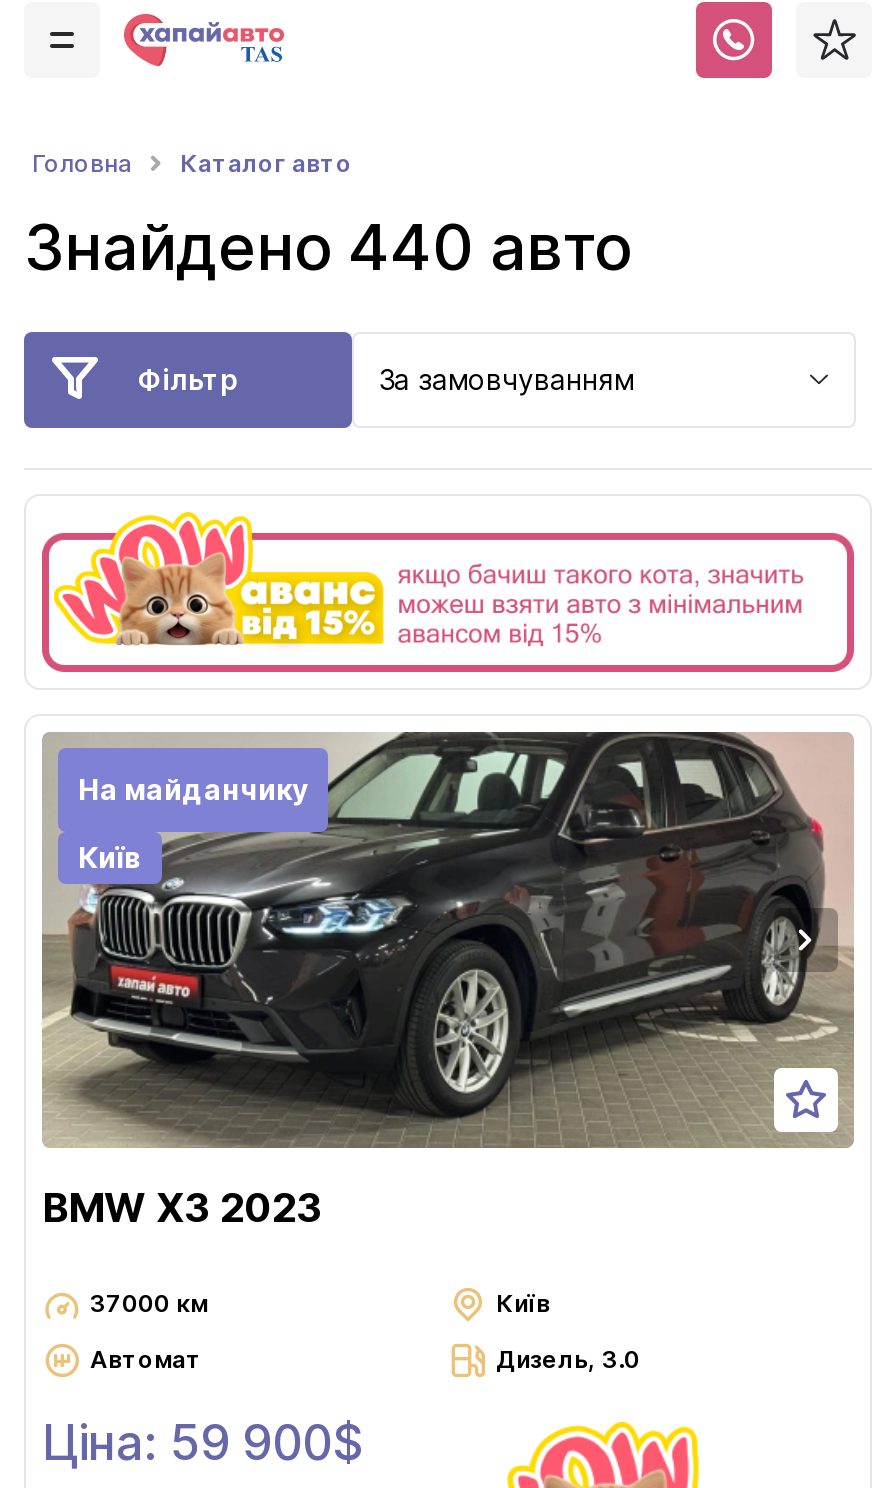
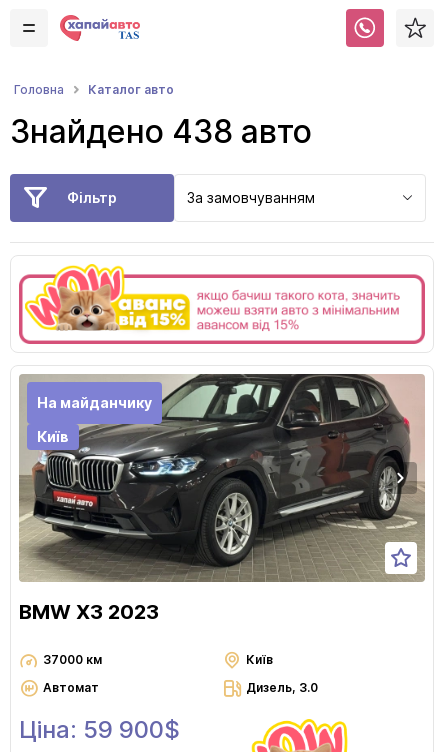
[24,208,632,286] Знайдено 440 авто -> [10,112,312,151] Знайдено 438 авто

